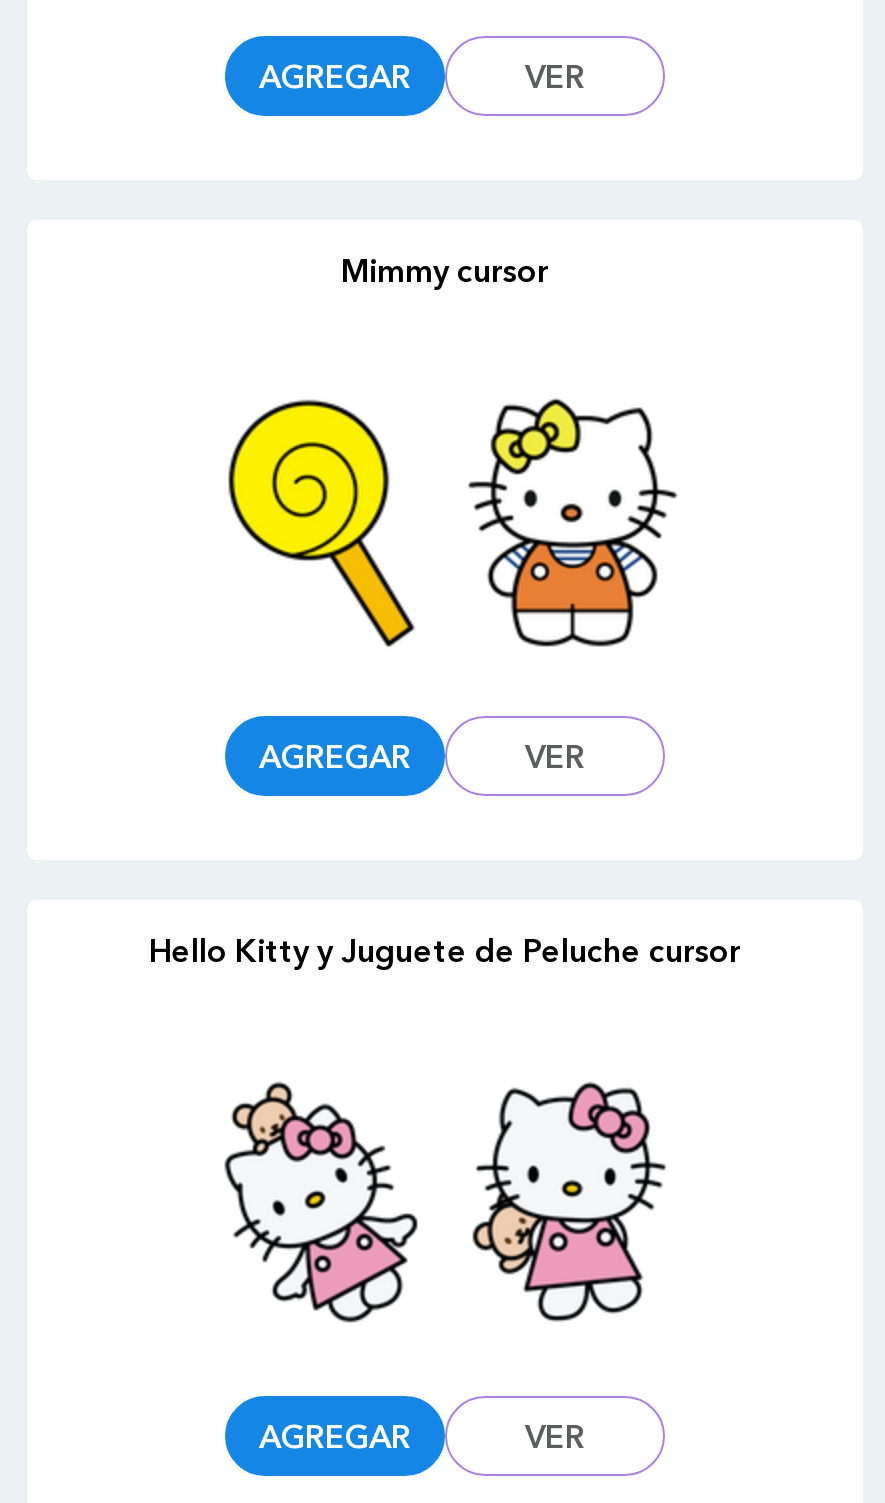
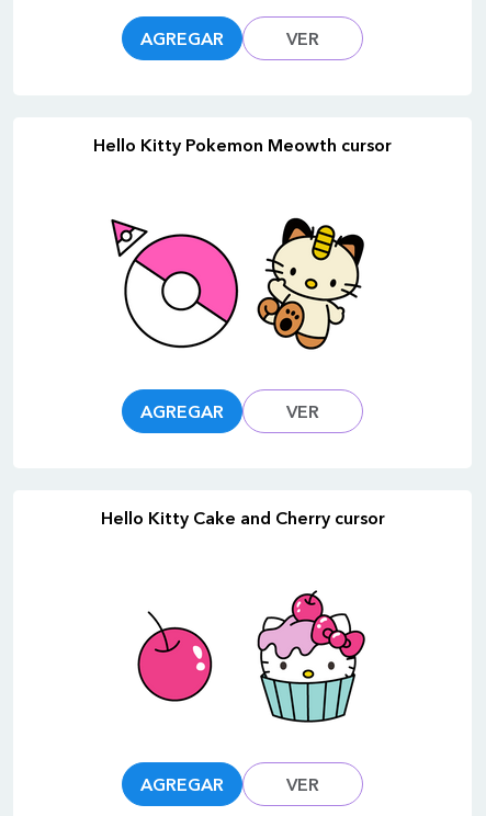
[341,249,549,289] Mimmy cursor -> [93,133,392,155] Hello Kitty Pokemon Meowth cursor
[207,398,437,648] [image] -> [110,216,239,351] [image]
[467,398,679,648] [image] -> [256,216,369,351] [image]
[149,929,741,969] Hello Kitty y Juguete de Peluche cursor -> [100,506,385,528] Hello Kitty Cake and Cherry cursor
[223,1080,419,1324] [image] -> [122,590,227,722] [image]
[471,1080,669,1324] [image] -> [257,590,366,724] [image]

